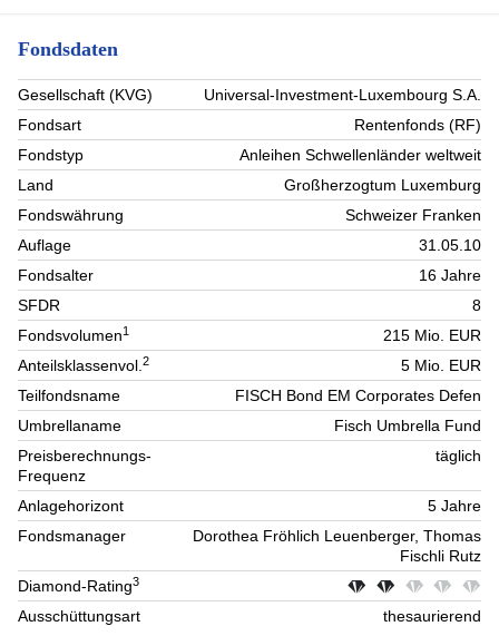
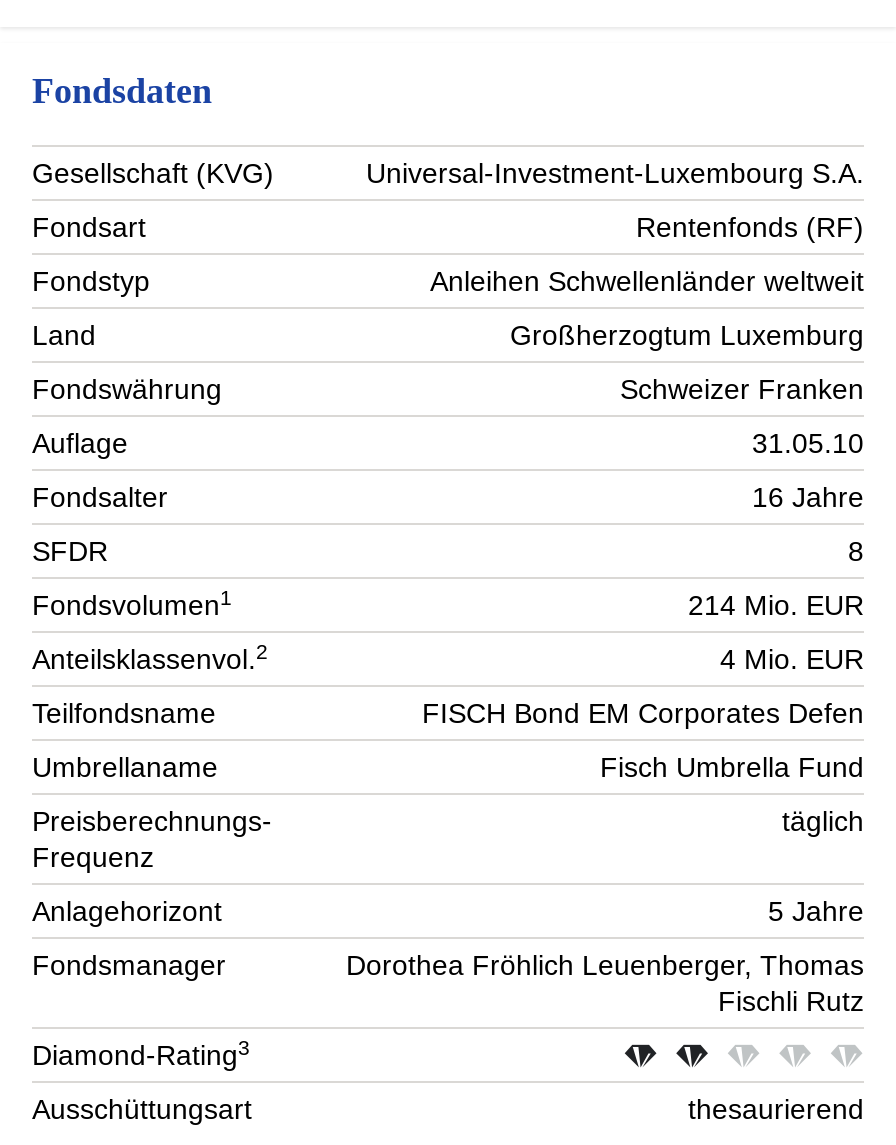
[383,327,481,345] 215 Mio. EUR -> [688,590,864,622] 214 Mio. EUR
[401,357,481,375] 5 Mio. EUR -> [720,644,864,676] 4 Mio. EUR

